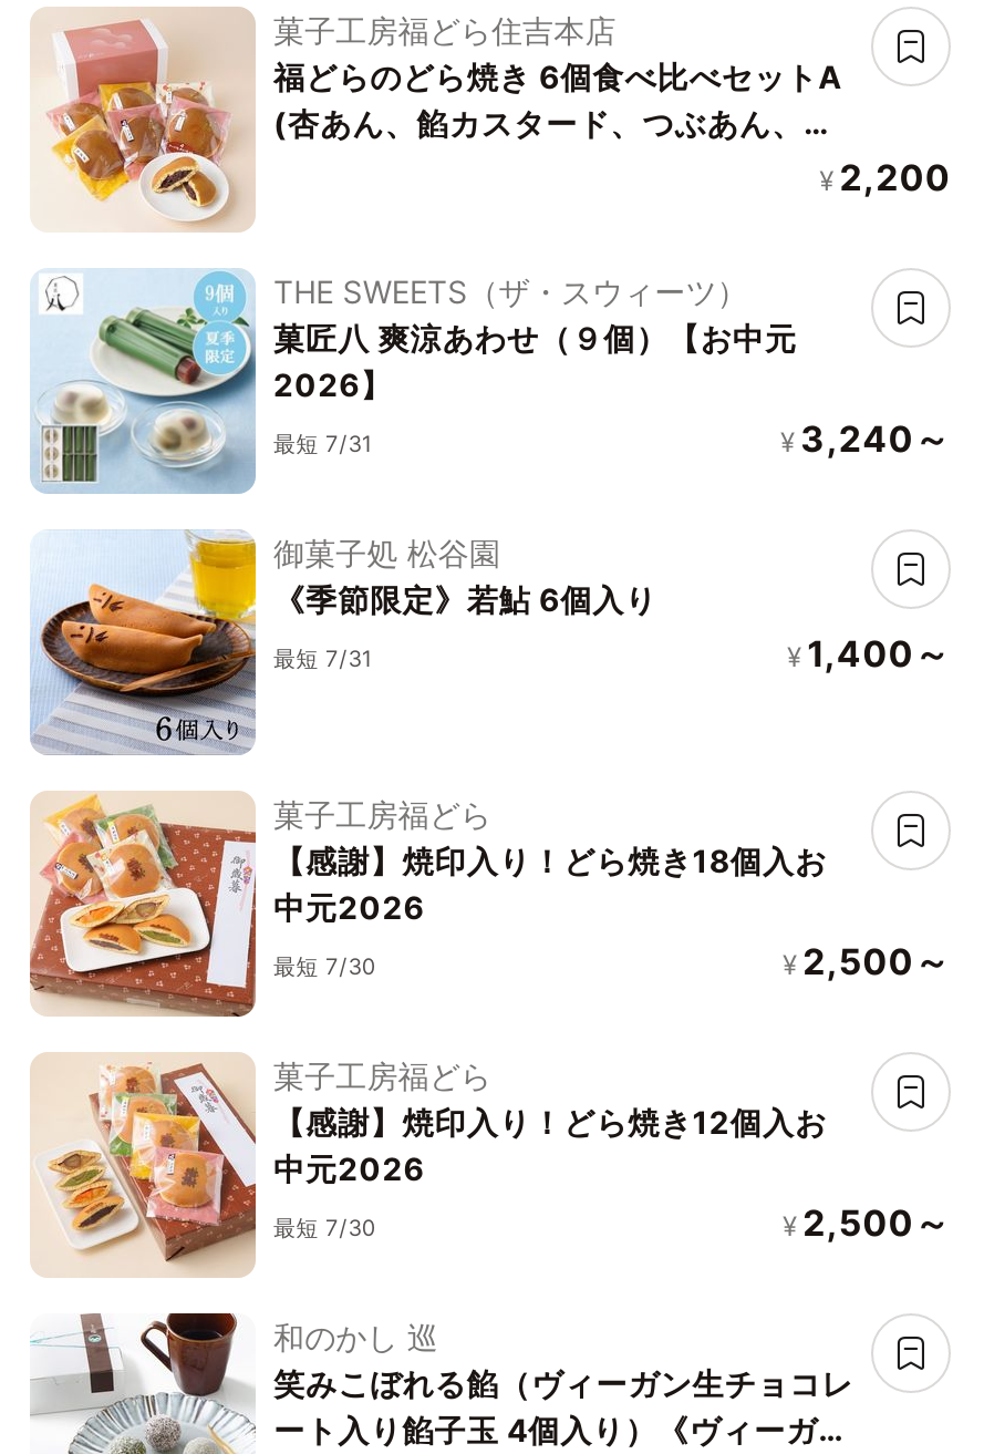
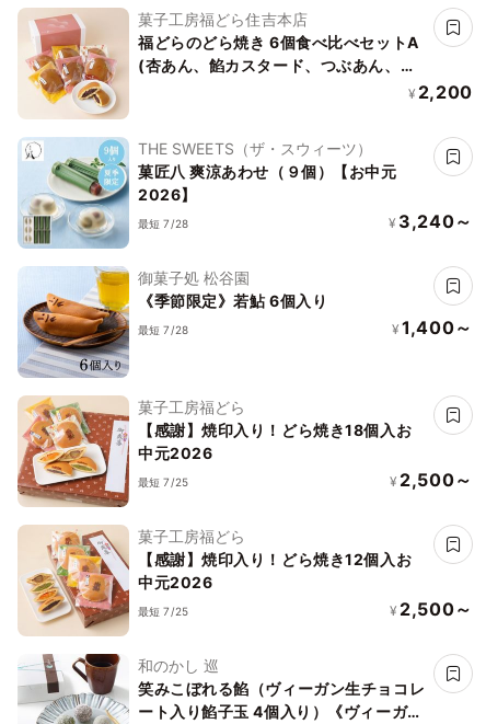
[273,429,373,456] 最短 7/31 -> [138,217,188,230] 最短 7/28
[273,644,373,671] 最短 7/31 -> [138,323,188,337] 最短 7/28
[273,952,375,978] 最短 7/30 -> [138,476,188,489] 最短 7/25
[273,1213,375,1240] 最短 7/30 -> [138,605,188,618] 最短 7/25

